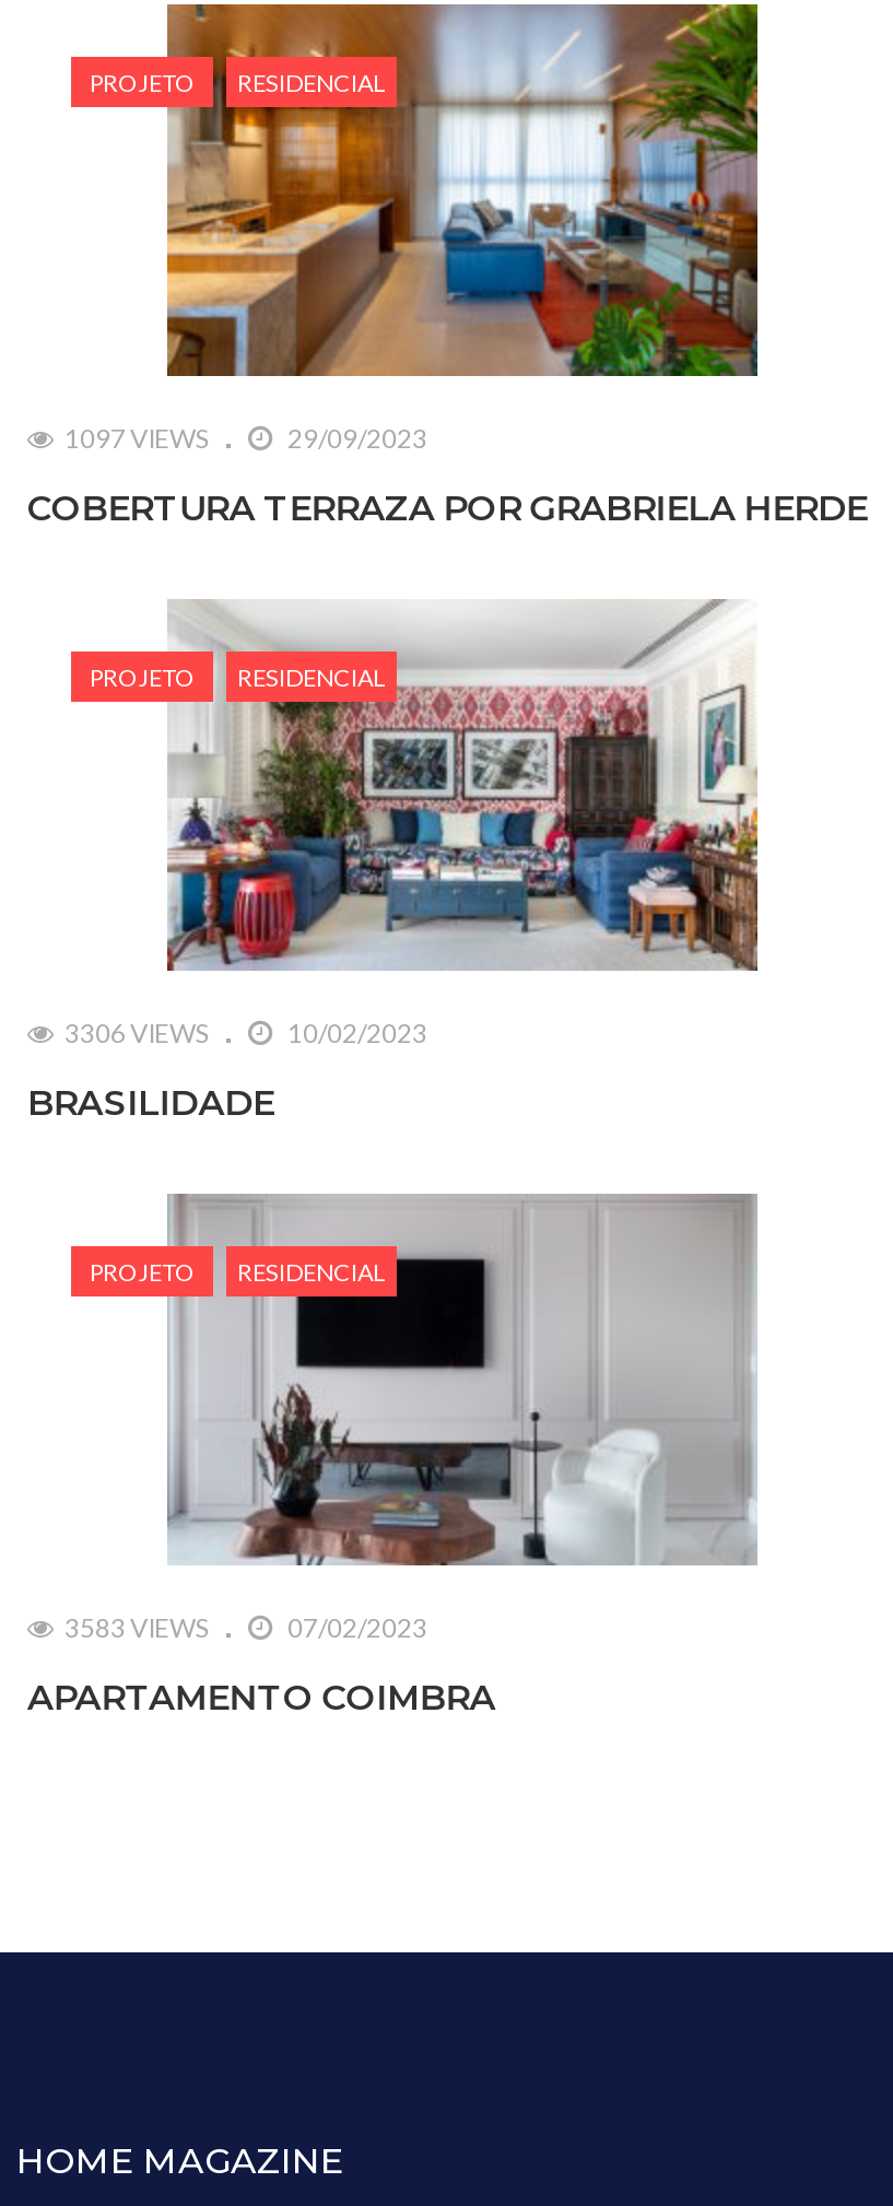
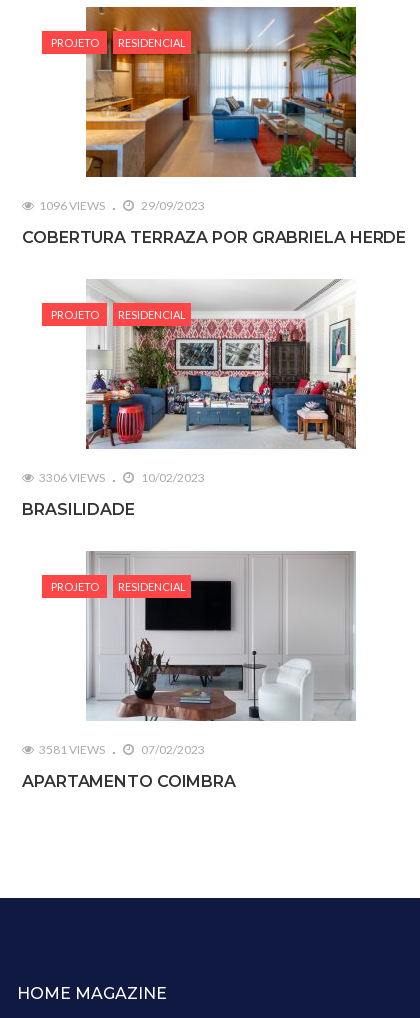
[64,423,209,455] 1097 VIEWS -> [39,198,105,213] 1096 VIEWS
[64,1612,209,1645] 3583 VIEWS -> [39,742,105,757] 3581 VIEWS

